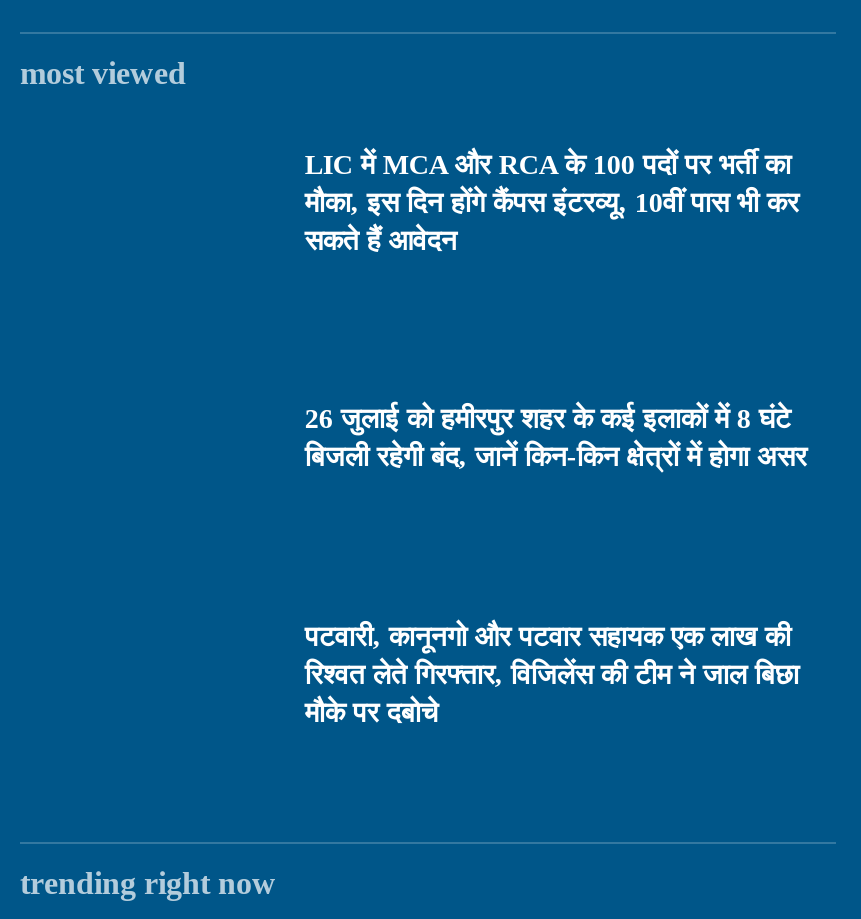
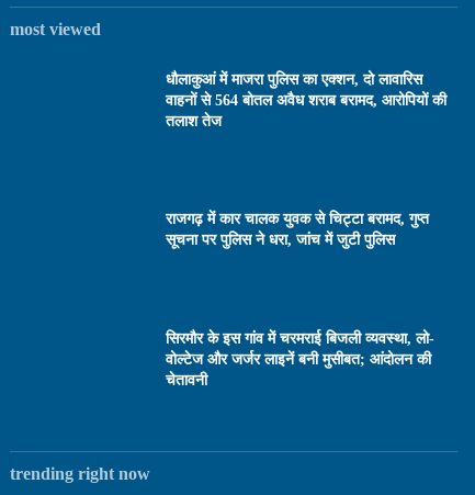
[305,150,799,256] LIC में MCA और RCA के 100 पदों पर भर्ती का | मौका, इस दिन होंगे कैंपस इंटरव्यू, 10वीं पास भी कर | सकते हैं आवेदन -> [166,71,447,130] धौलाकुआं में माजरा पुलिस का एक्शन, दो लावारिस | वाहनों से 564 बोतल अवैध शराब बरामद, आरोपियों की | तलाश तेज
[305,405,807,473] 26 जुलाई को हमीरपुर शहर के कई इलाकों में 8 घंटे | बिजली रहेगी बंद, जानें किन-किन क्षेत्रों में होगा असर -> [166,211,429,248] राजगढ़ में कार चालक युवक से चिट्टा बरामद, गुप्त | सूचना पर पुलिस ने धरा, जांच में जुटी पुलिस
[305,622,799,728] पटवारी, कानूनगो और पटवार सहायक एक लाख की | रिश्वत लेते गिरफ्तार, विजिलेंस की टीम ने जाल बिछा | मौके पर दबोचे -> [166,330,435,388] सिरमौर के इस गांव में चरमराई बिजली व्यवस्था, लो- | वोल्टेज और जर्जर लाइनें बनी मुसीबत; आंदोलन की | चेतावनी

